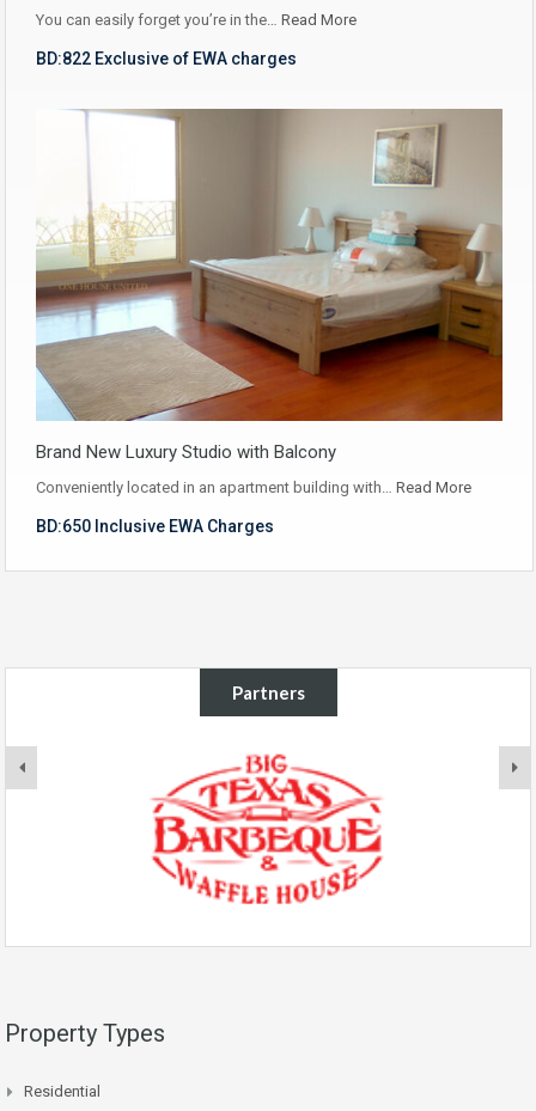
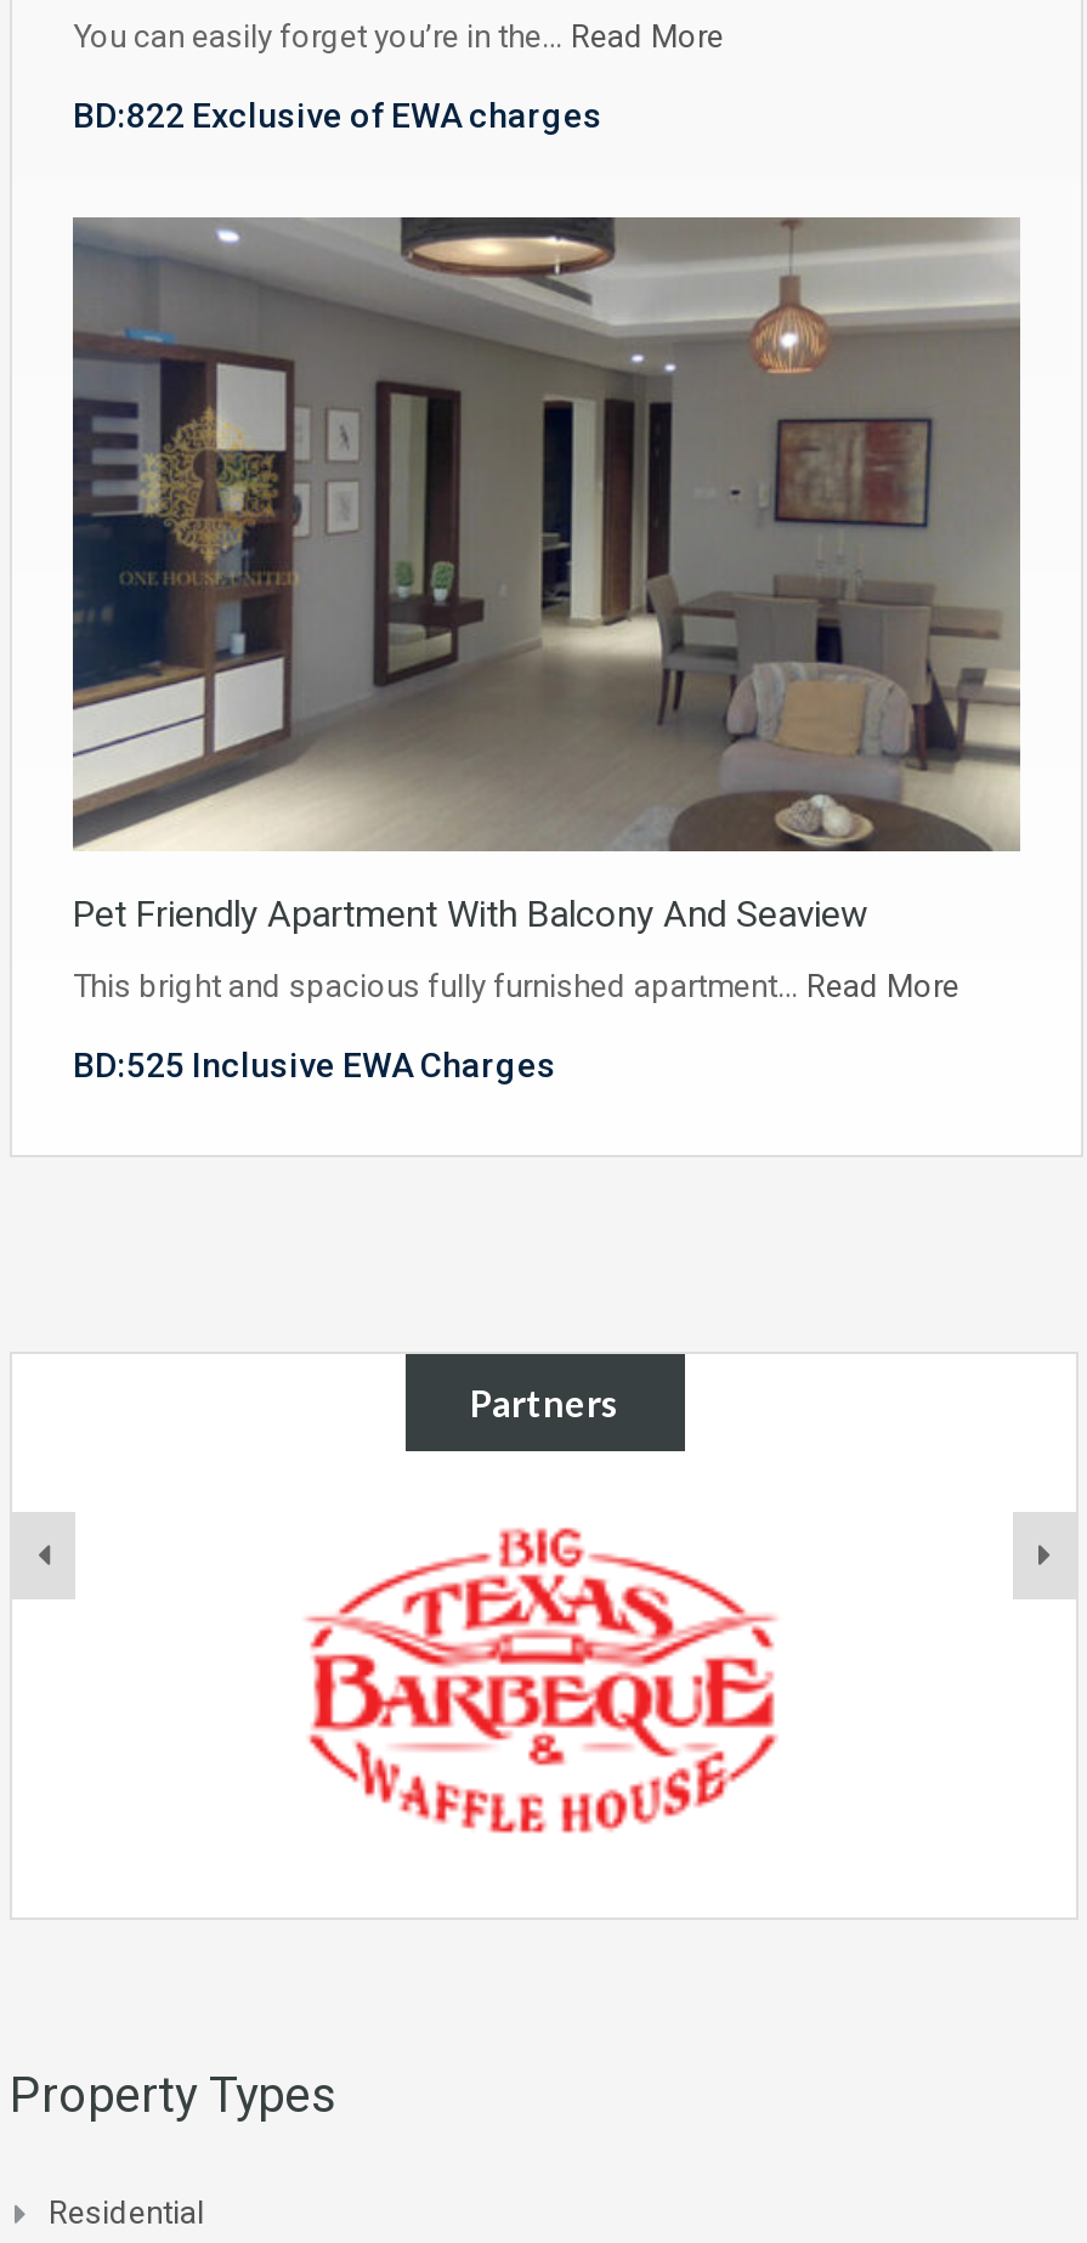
[35,109,504,462] [image] | Brand New Luxury Studio with Balcony -> [70,215,1023,936] [image] | Pet Friendly Apartment With Balcony And Seaview
[36,478,471,496] Conveniently located in an apartment building with… Read More -> [73,967,959,1004] This bright and spacious fully furnished apartment… Read More
[36,516,274,535] BD:650 Inclusive EWA Charges -> [73,1045,556,1084] BD:525 Inclusive EWA Charges

